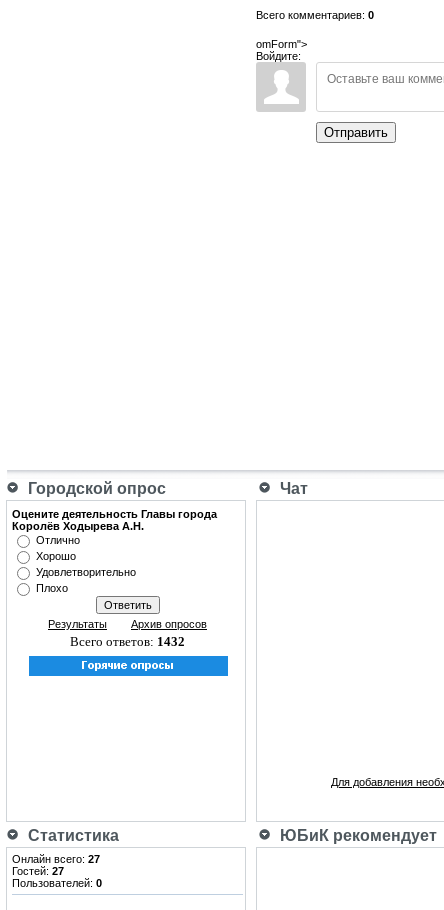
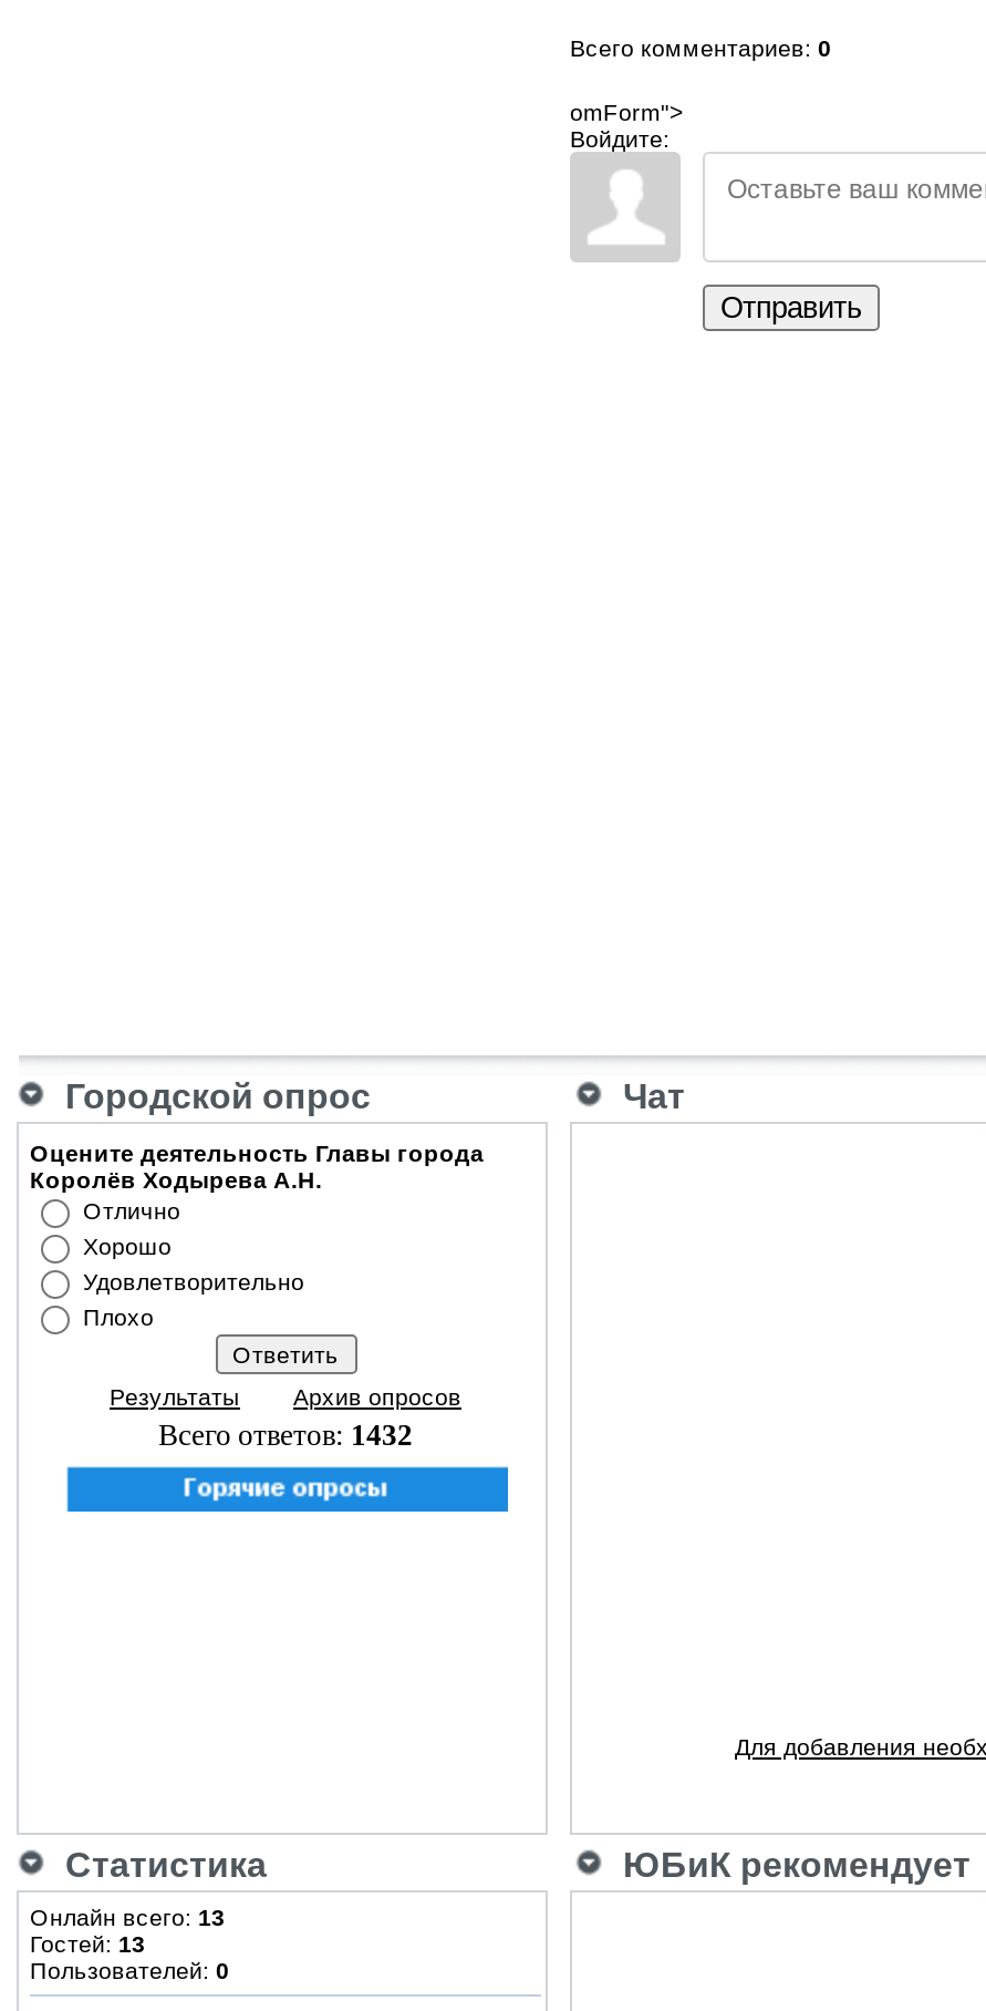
[12,853,100,865] Онлайн всего: 27 -> [30,1904,225,1930] Онлайн всего: 13
[12,865,64,877] Гостей: 27 -> [30,1930,145,1957] Гостей: 13

